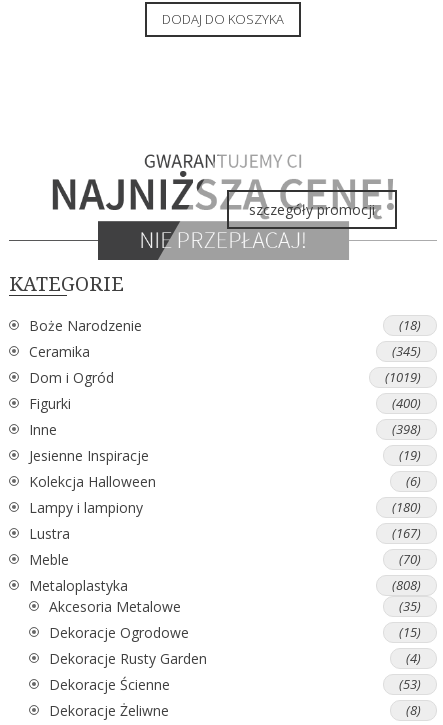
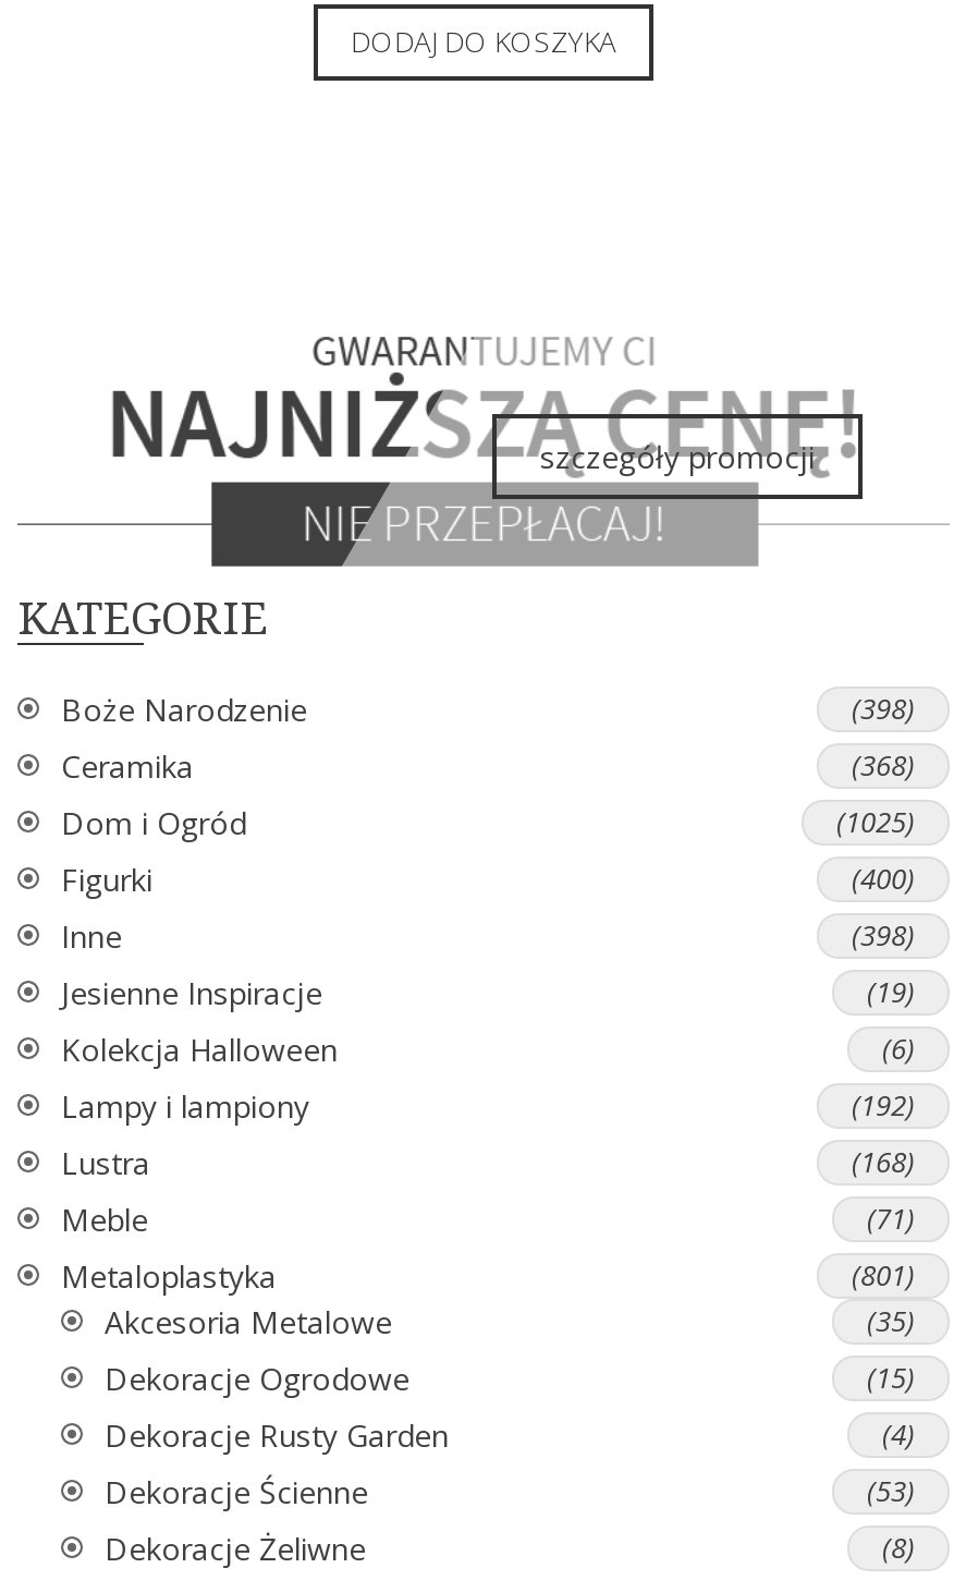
[399,316,421,334] (18) -> [852,689,915,728] (398)
[392,342,421,360] (345) -> [852,746,915,785] (368)
[385,368,421,386] (1019) -> [836,802,915,841] (1025)
[392,498,421,516] (180) -> [852,1086,915,1125] (192)
[392,524,421,542] (167) -> [852,1142,915,1181] (168)
[399,550,421,568] (70) -> [867,1199,915,1238] (71)
[392,576,421,594] (808) -> [852,1256,915,1295] (801)

